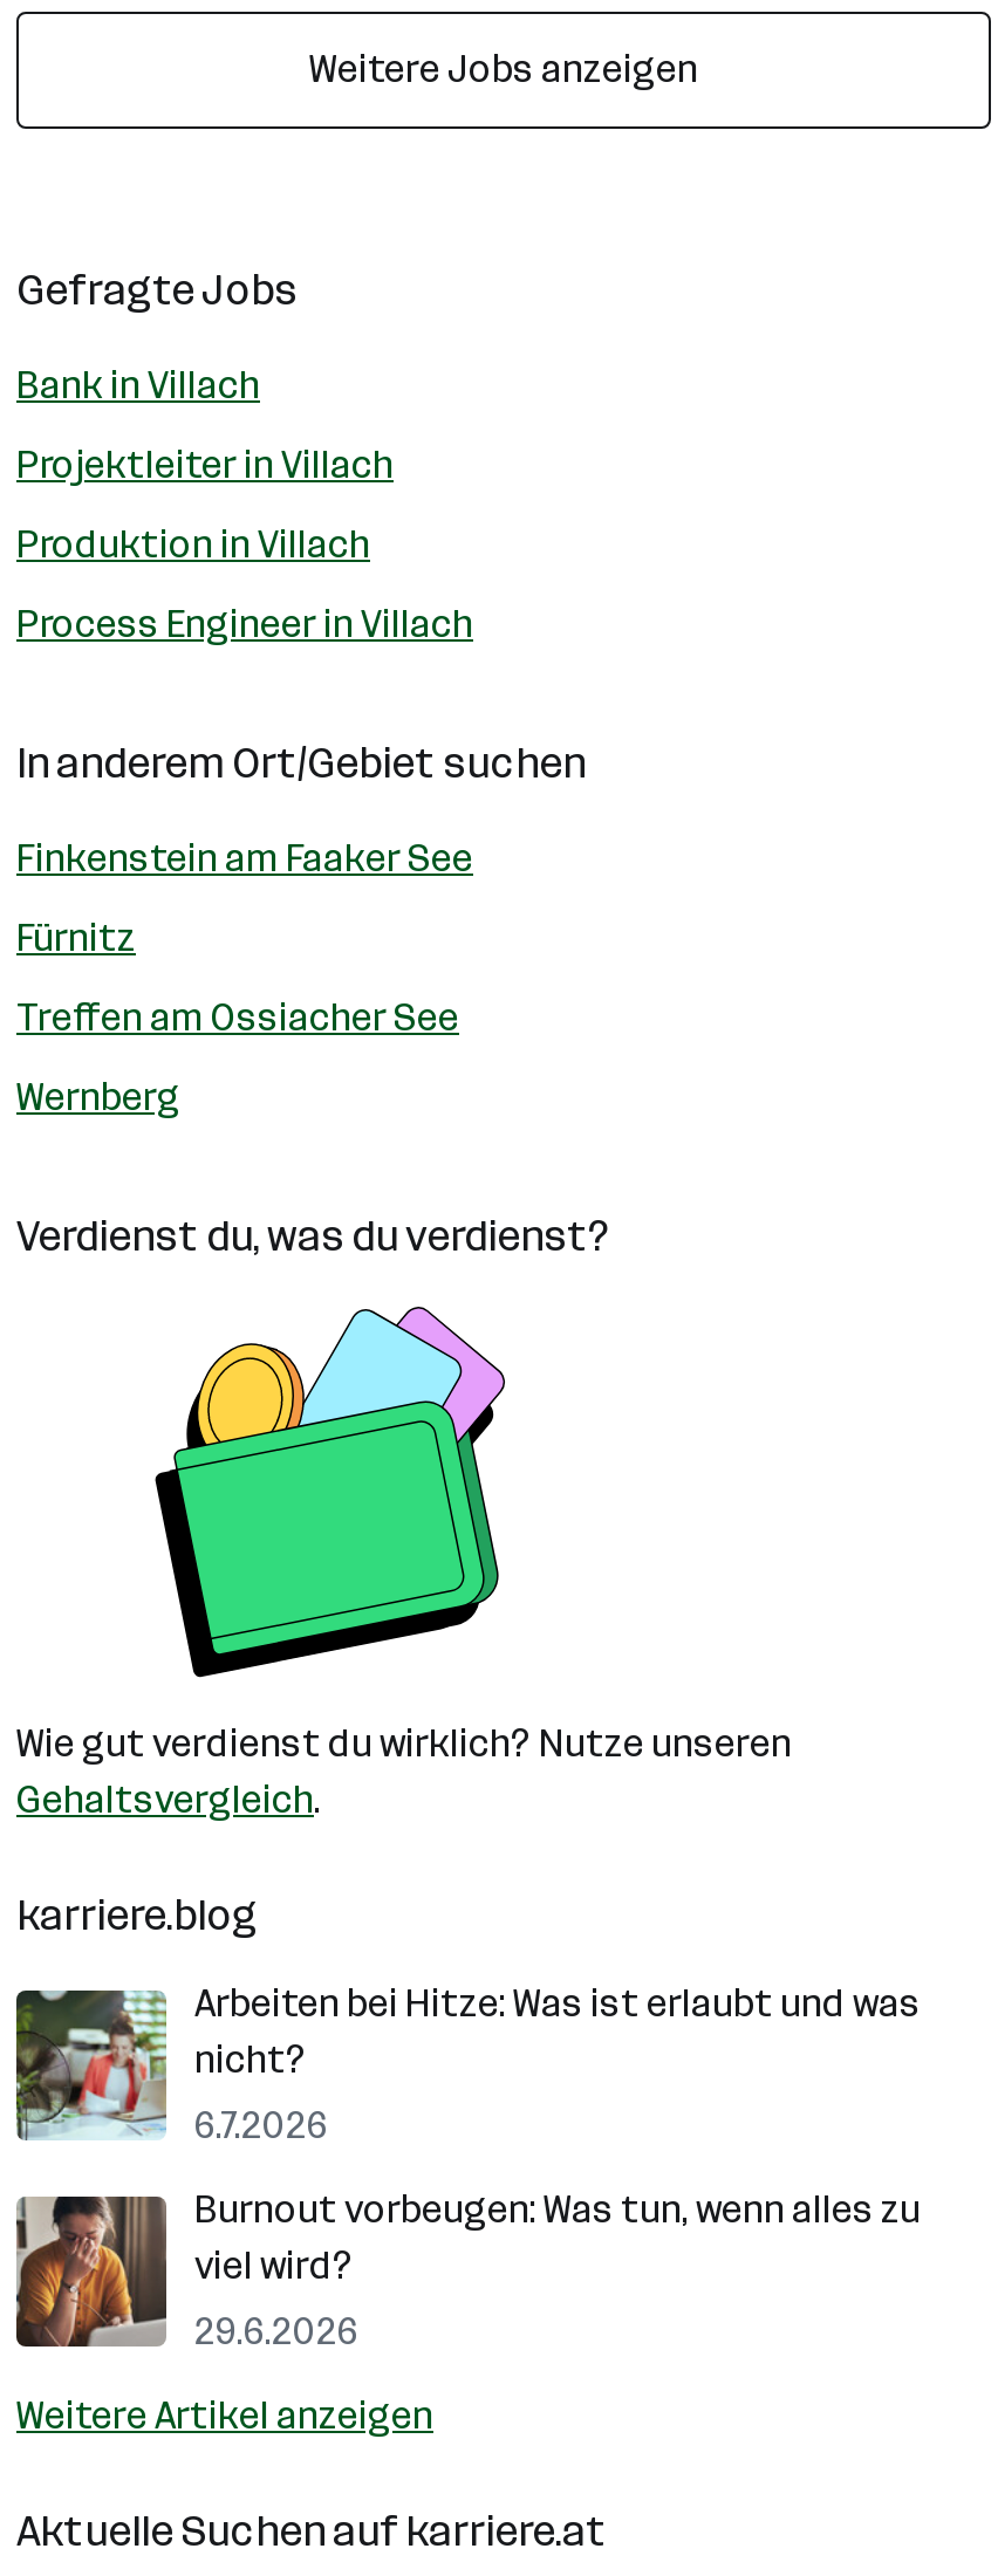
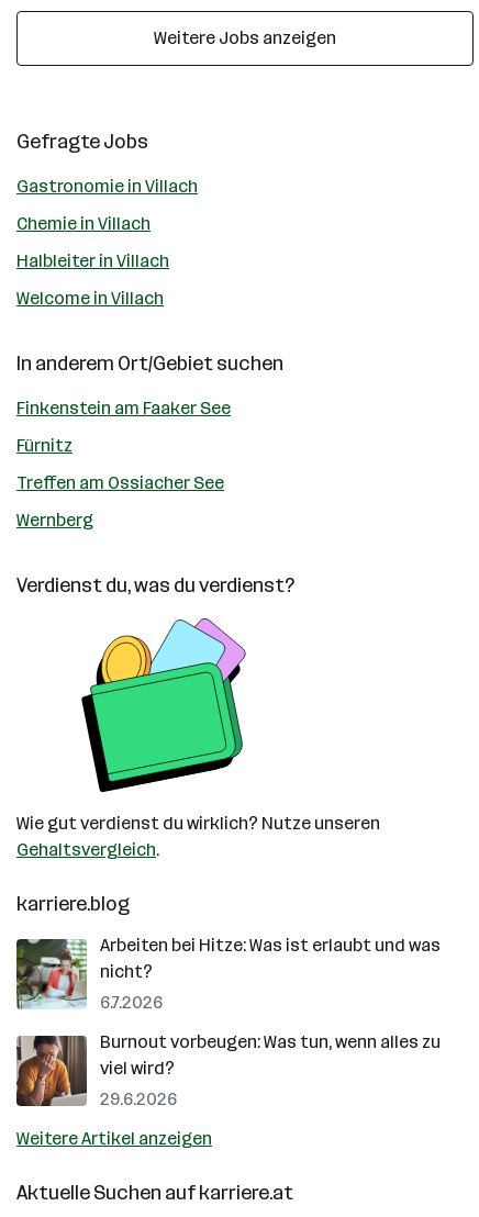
[16,363,260,407] Bank in Villach -> [16,176,198,197] Gastronomie in Villach
[16,443,394,487] Projektleiter in Villach -> [16,213,151,234] Chemie in Villach
[16,522,370,567] Produktion in Villach -> [16,250,169,271] Halbleiter in Villach
[16,602,473,646] Process Engineer in Villach -> [16,288,164,309] Welcome in Villach

